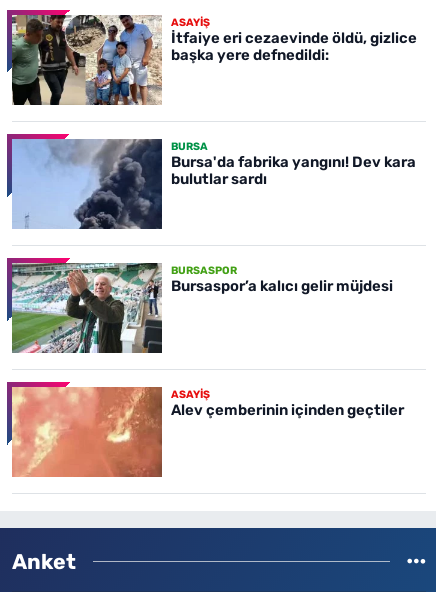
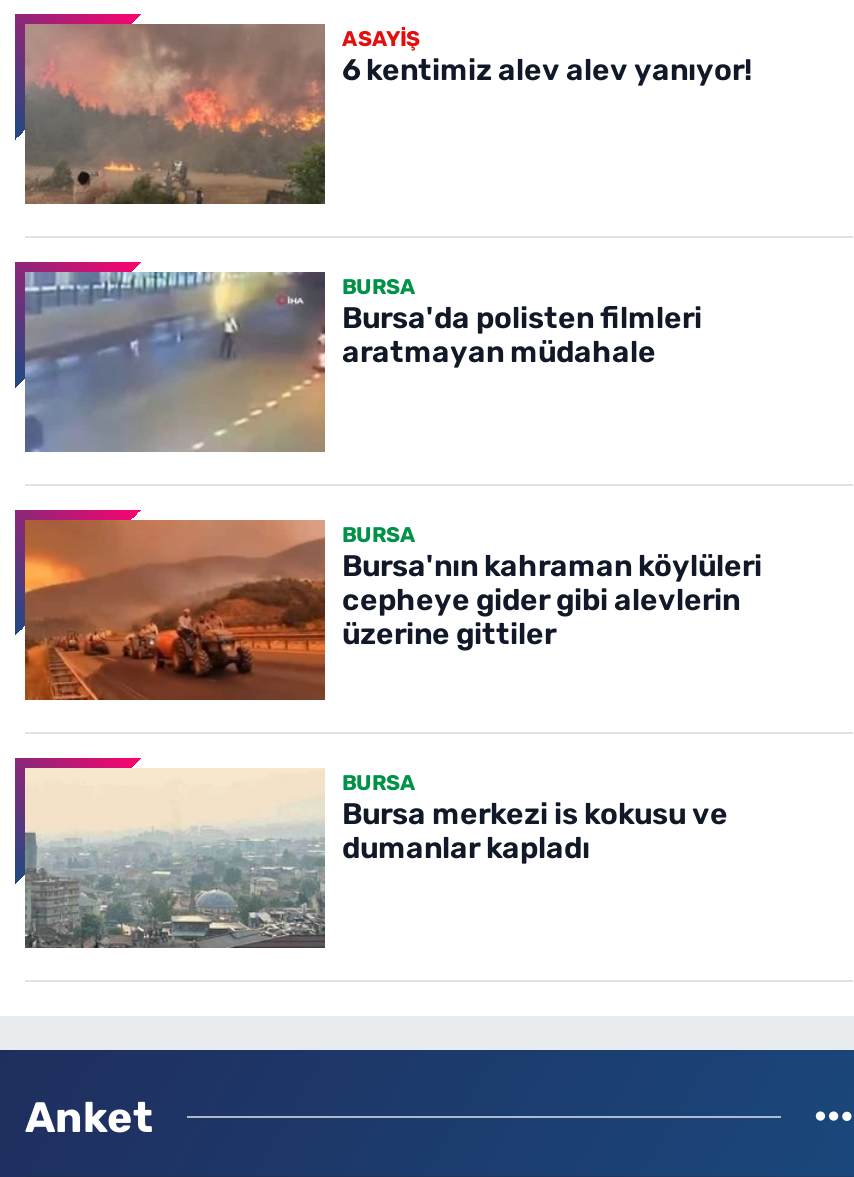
[11,9,416,106] [image] | İtfaiye eri cezaevinde öldü, gizlice | başka yere defnedildi: -> [19,11,752,205] [image] | 6 kentimiz alev alev yanıyor!
[11,133,415,229] [image] | Bursa'da fabrika yangını! Dev kara | bulutlar sardı -> [19,259,702,453] [image] | Bursa'da polisten filmleri | aratmayan müdahale
[11,257,392,354] [image] | BURSASPOR | Bursaspor’a kalıcı gelir müjdesi -> [19,507,762,703] [image] | BURSA | Bursa'nın kahraman köylüleri | cepheye gider gibi alevlerin | üzerine gittiler
[11,381,403,478] [image] | ASAYİŞ | Alev çemberinin içinden geçtiler -> [19,755,728,949] [image] | BURSA | Bursa merkezi is kokusu ve | dumanlar kapladı

